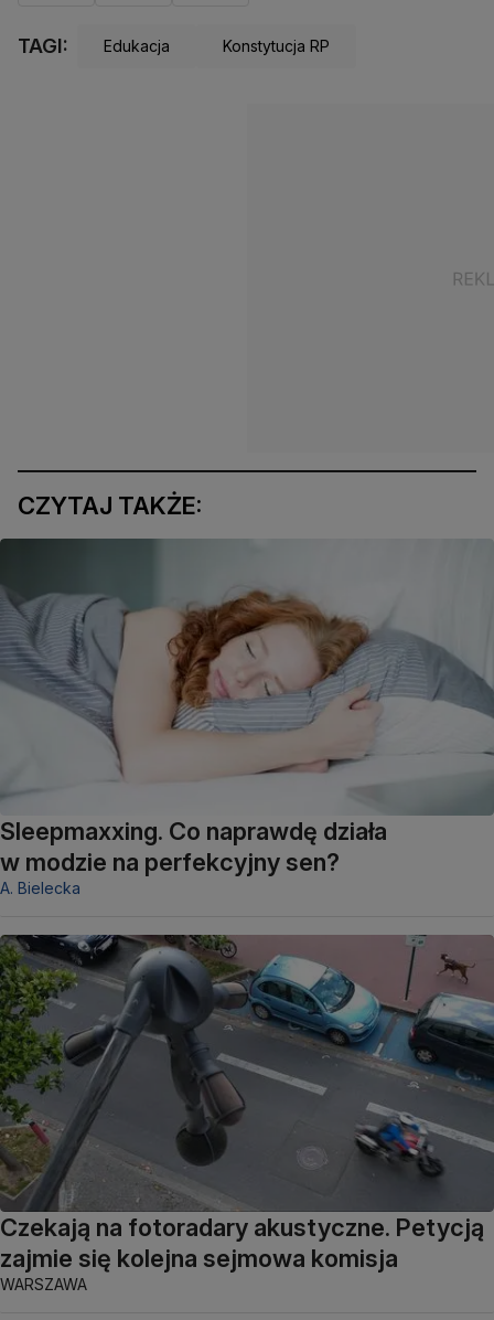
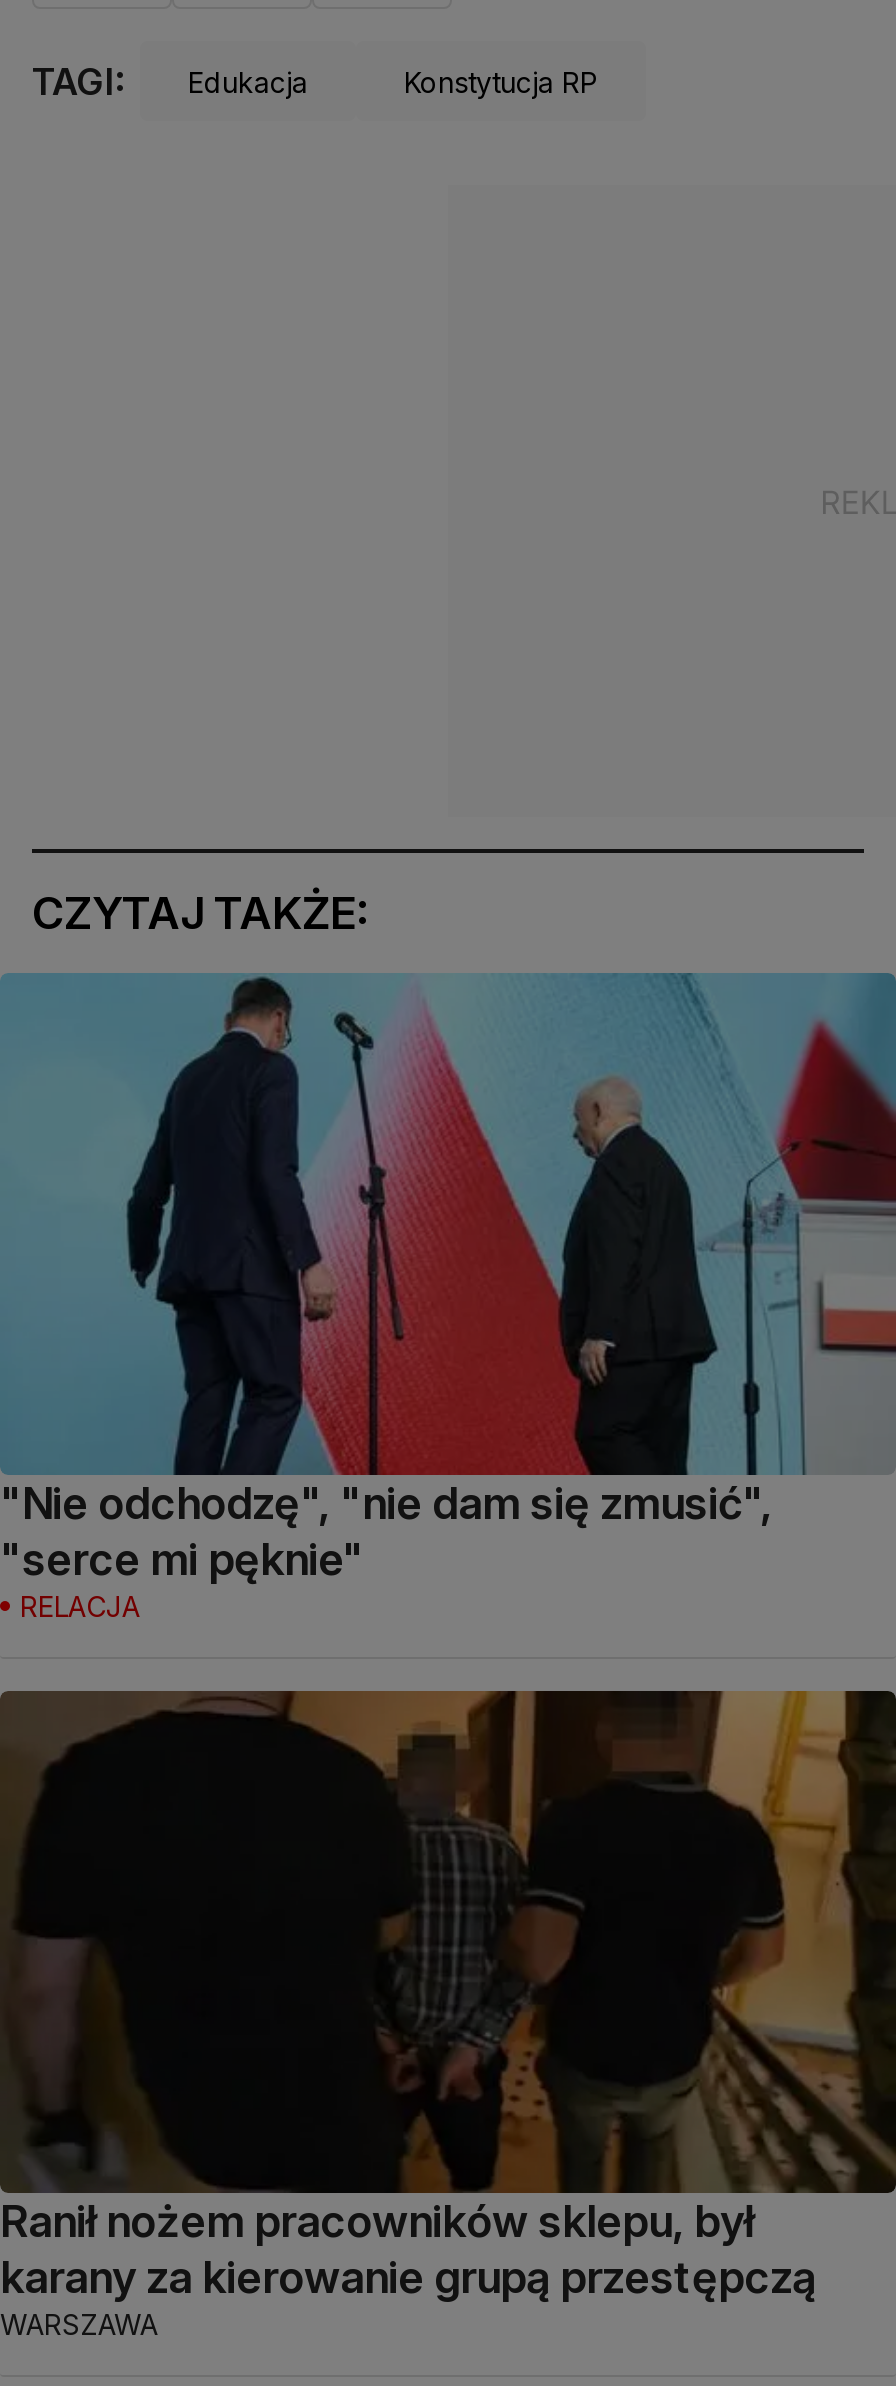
[0,537,491,897] [image] | Sleepmaxxing. Co naprawdę działa | w modzie na perfekcyjny sen? | A. Bielecka -> [0,972,890,1623] [image] | "Nie odchodzę", "nie dam się zmusić", | "serce mi pęknie" | RELACJA
[0,934,491,1272] [image] | Czekają na fotoradary akustyczne. Petycją | zajmie się kolejna sejmowa komisja -> [0,1690,890,2303] [image] | Ranił nożem pracowników sklepu, był | karany za kierowanie grupą przestępczą

